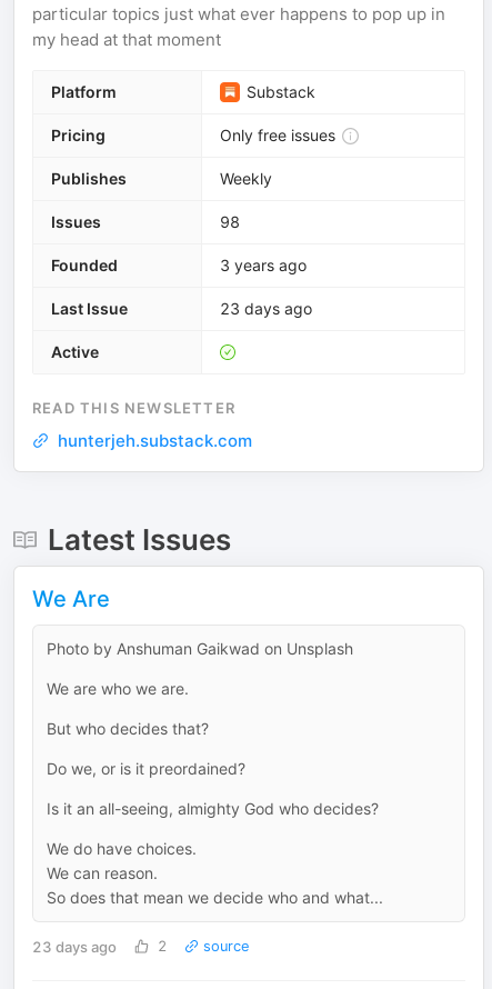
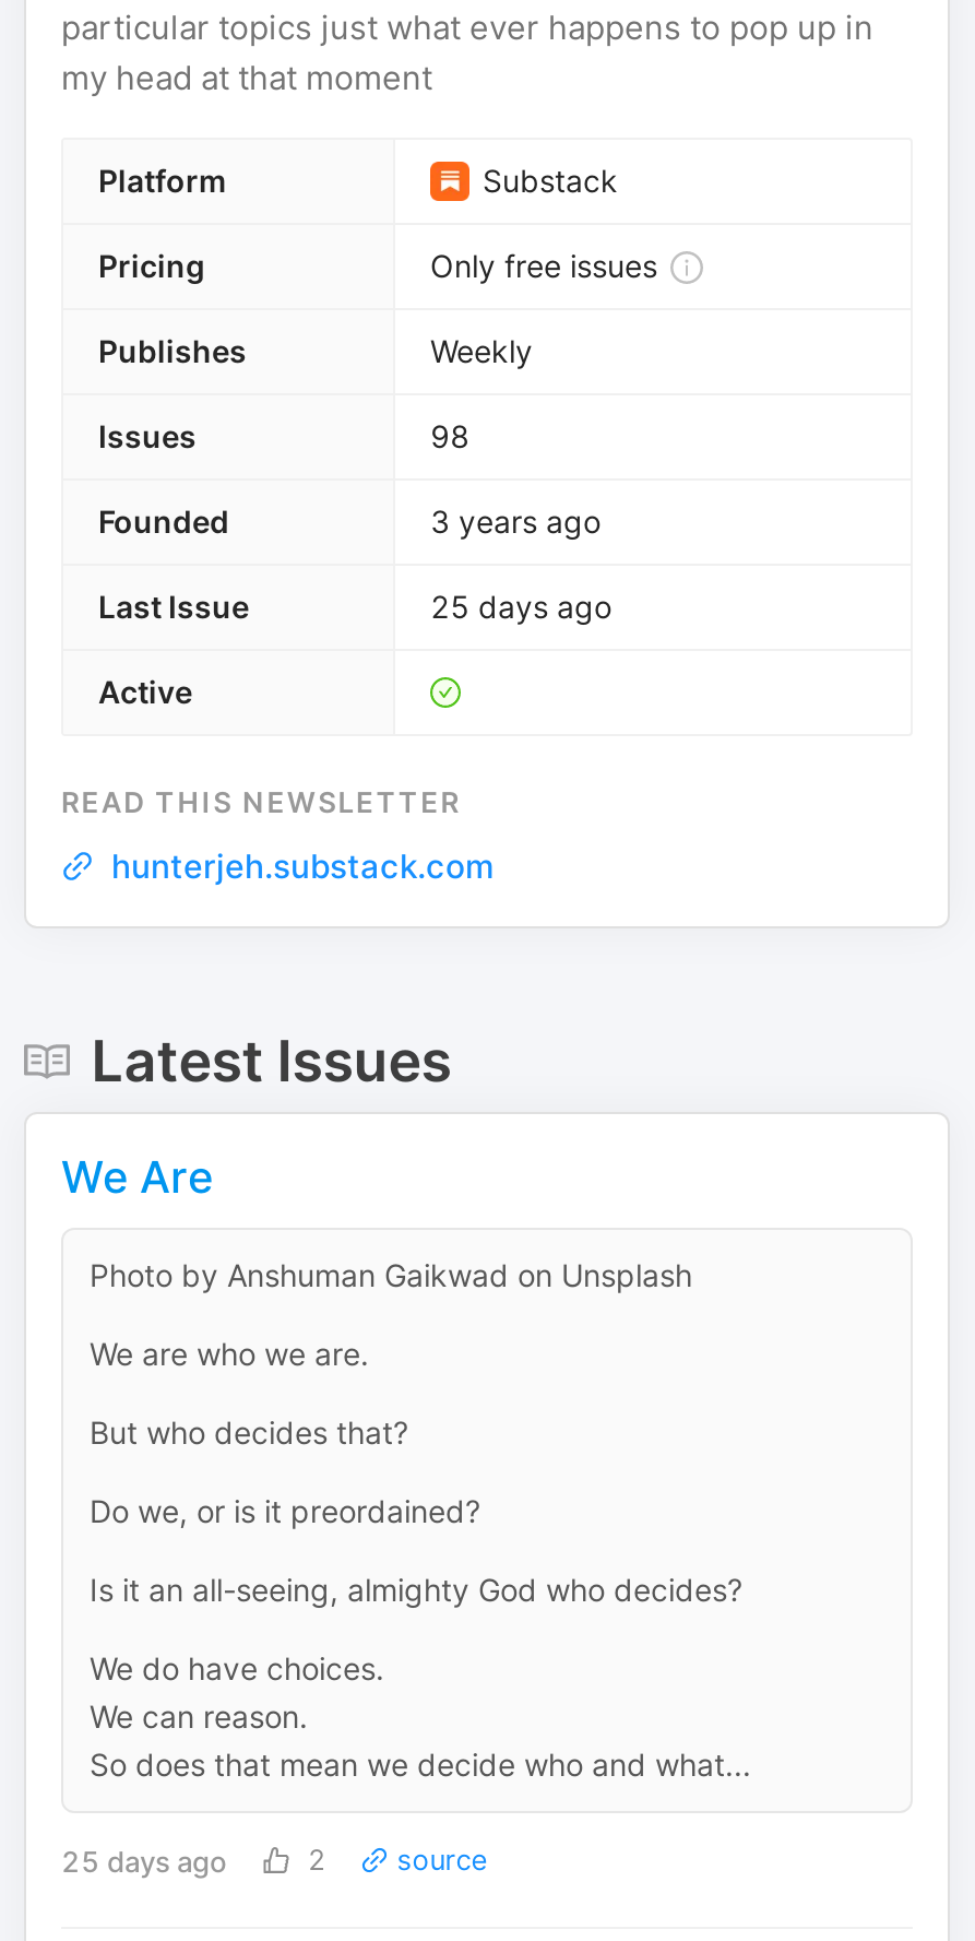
[220,299,312,318] 23 days ago -> [430,588,611,625] 25 days ago
[32,937,117,955] 23 days ago -> [61,1843,227,1878] 25 days ago

